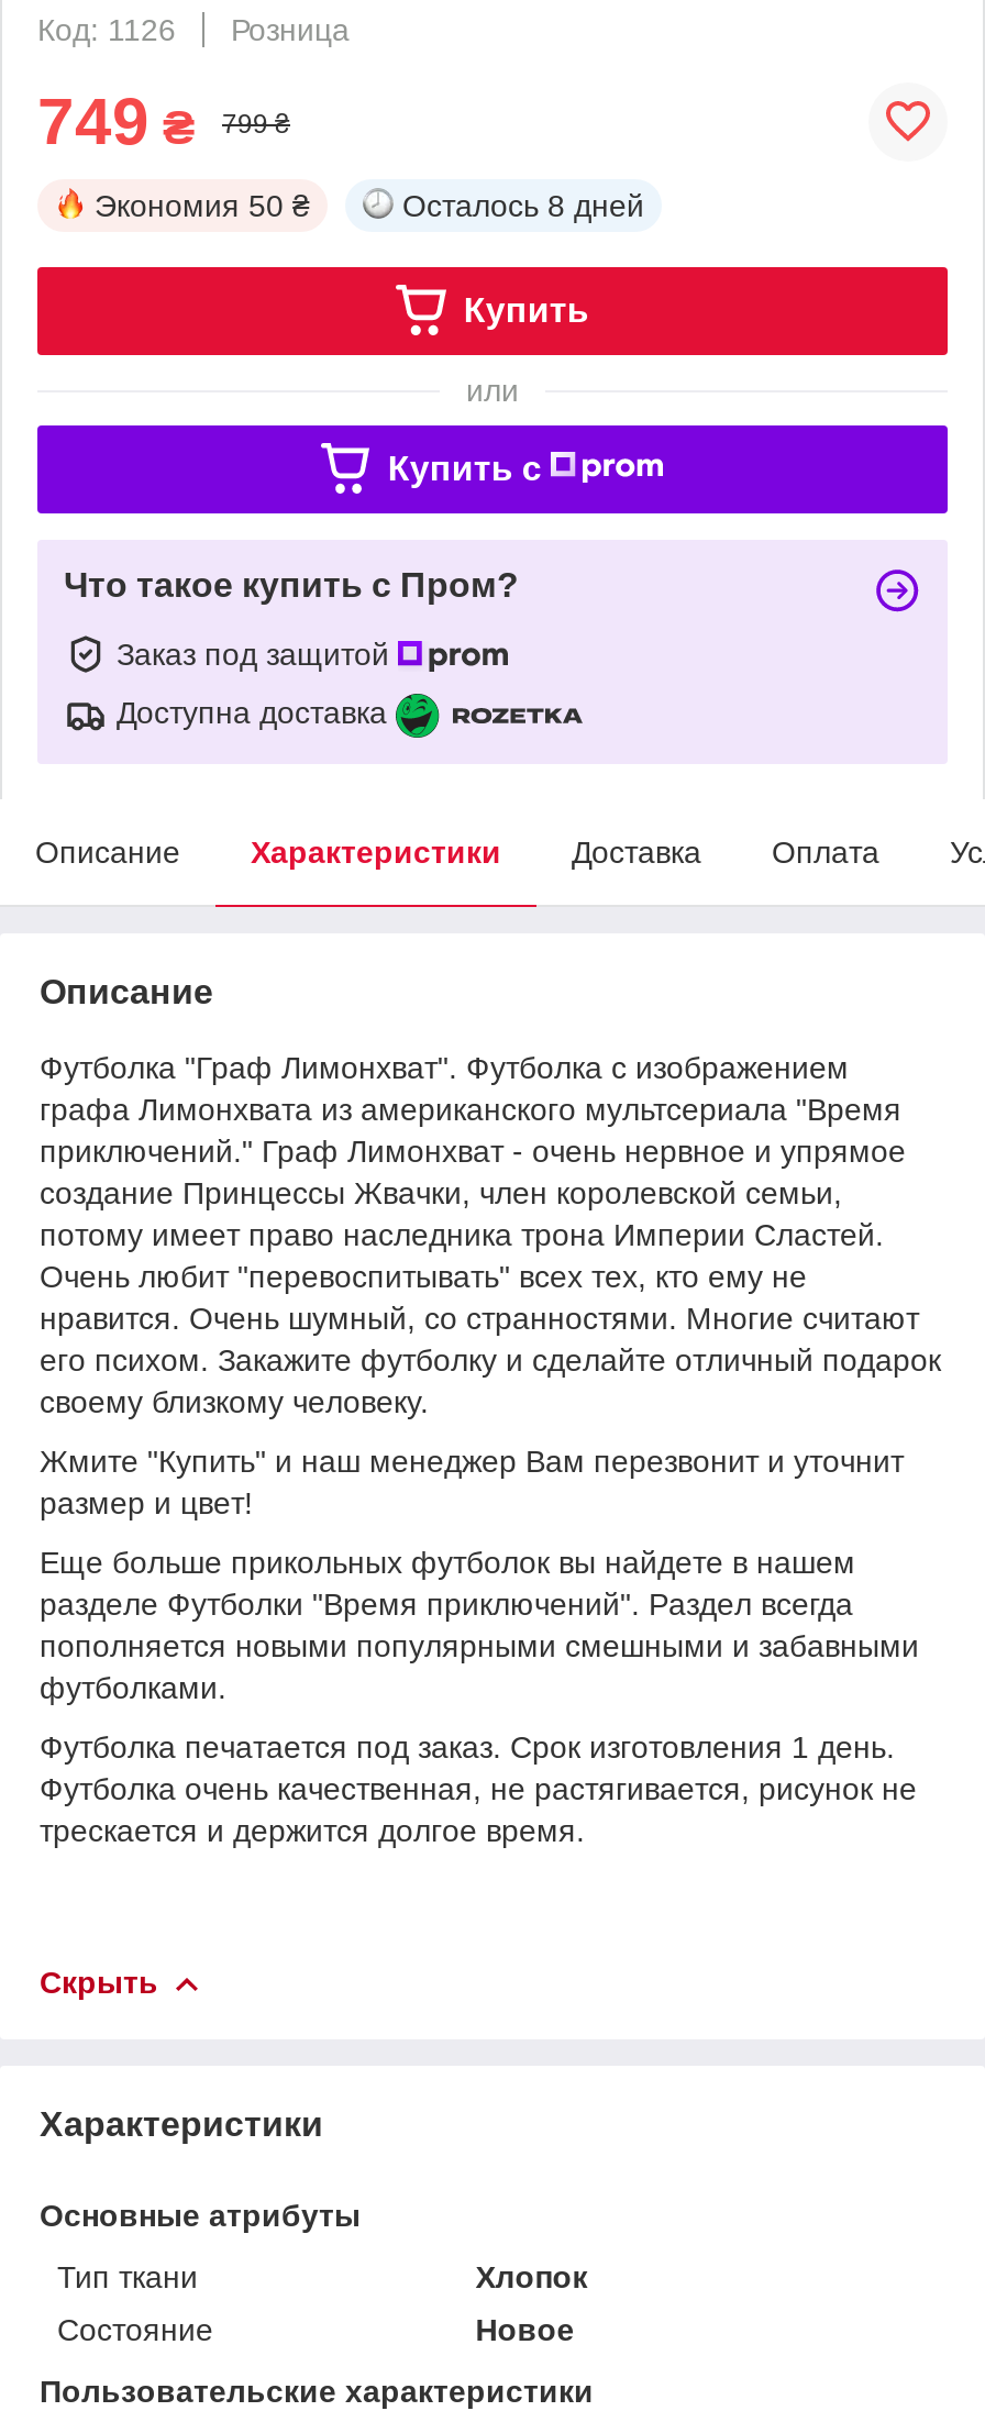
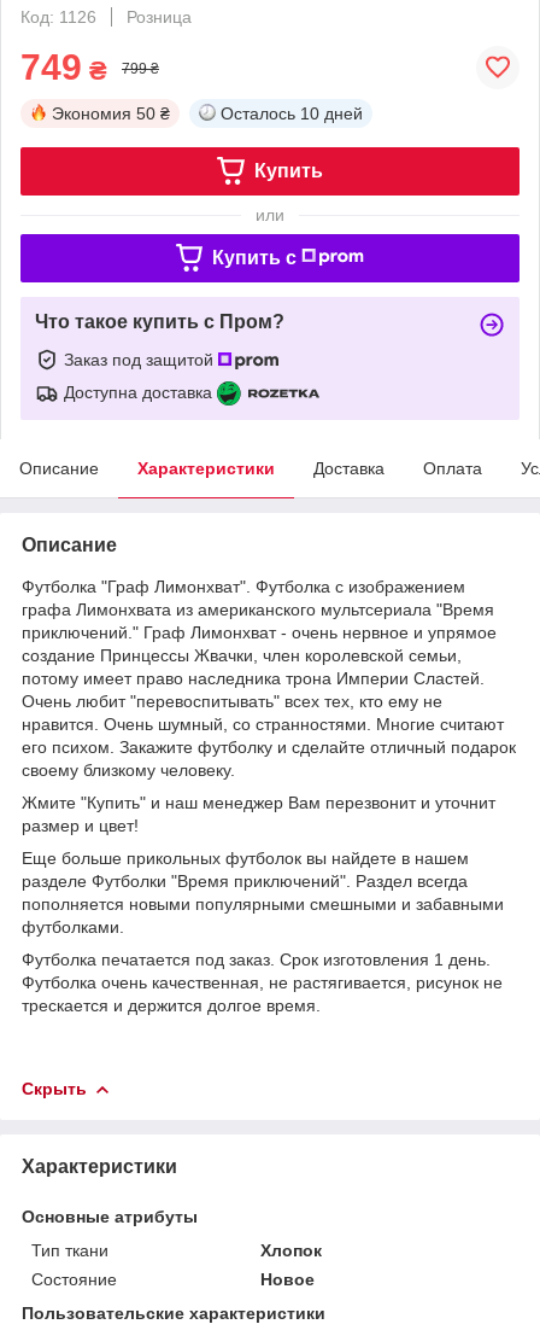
[402,188,644,223] Осталось 8 дней -> [221,104,363,123] Осталось 10 дней

